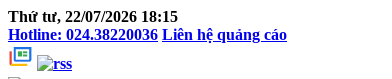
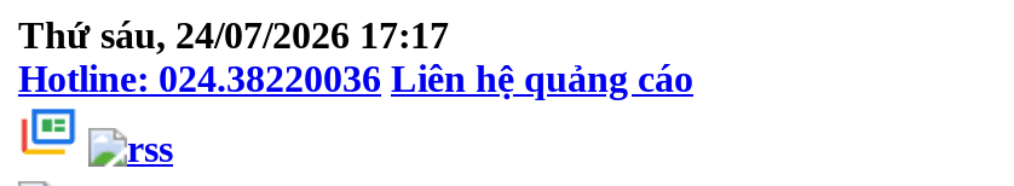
[8,8,178,25] Thứ tư, 22/07/2026 18:15 -> [18,14,449,56] Thứ sáu, 24/07/2026 17:17

